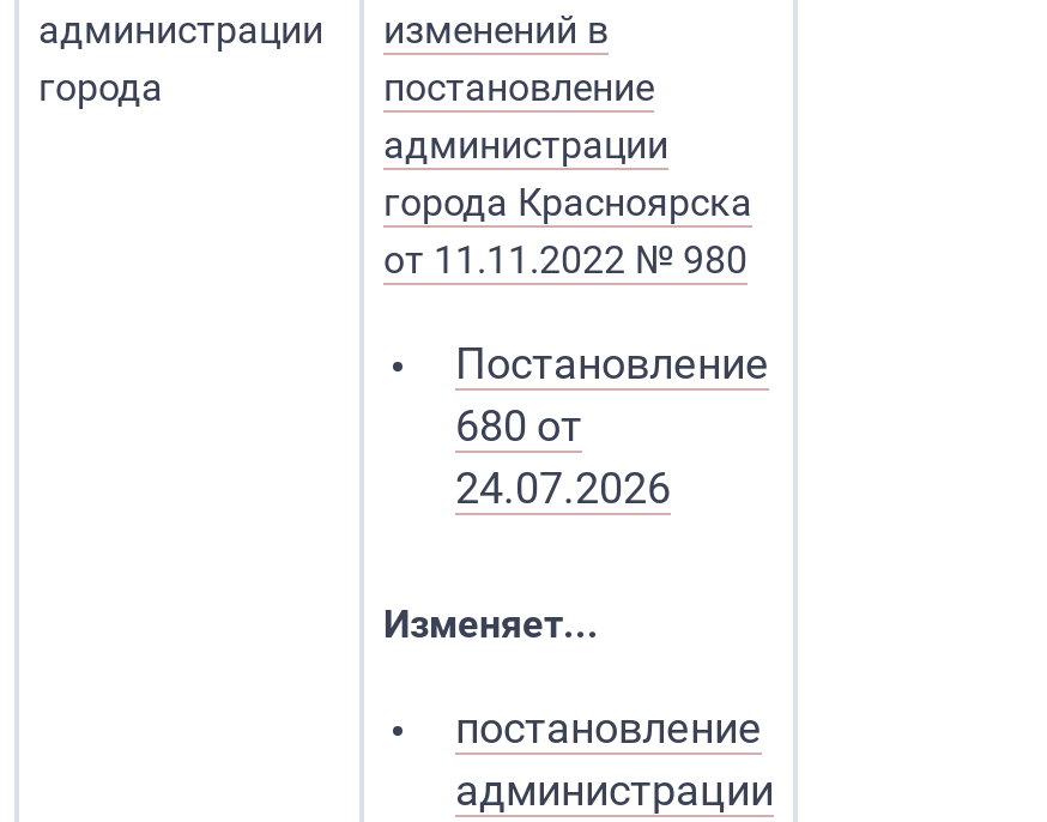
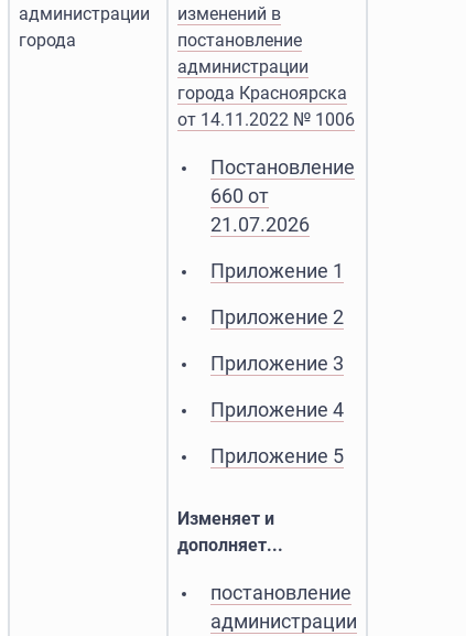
[383,237,748,283] от 11.11.2022 № 980 -> [177,109,355,130] от 14.11.2022 № 1006
[383,400,671,647] 680 от | 24.07.2026 | Изменяет... -> [177,184,344,556] 660 от | 21.07.2026 | Приложение 1 | Приложение 2 | Приложение 3 | Приложение 4 | Приложение 5 | Изменяет и | дополняет...

